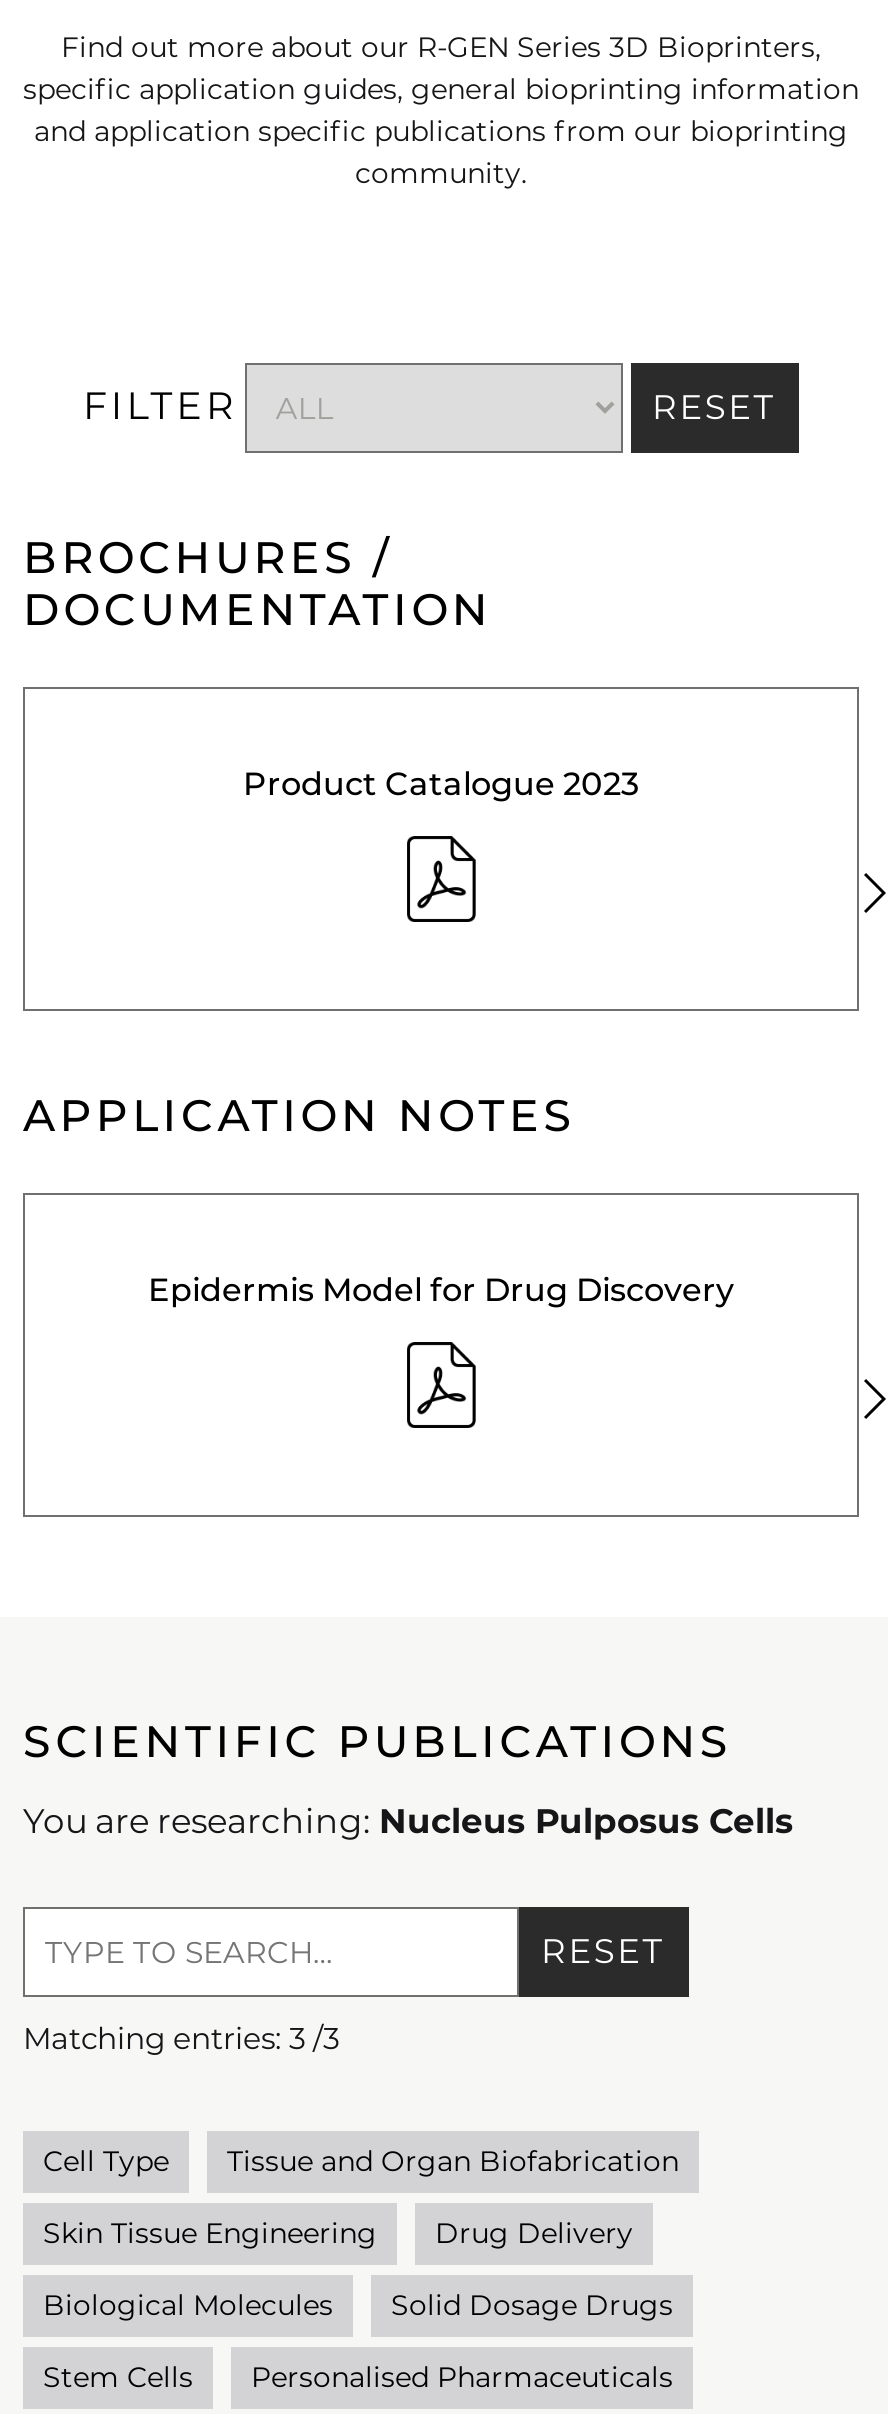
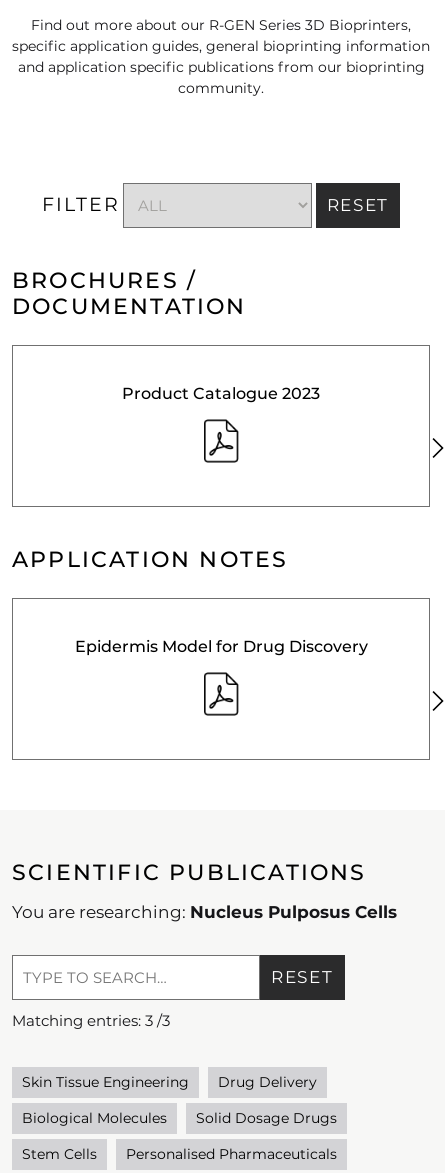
[43,2142,679,2178] Cell Type | Tissue and Organ Biofabrication -> none

